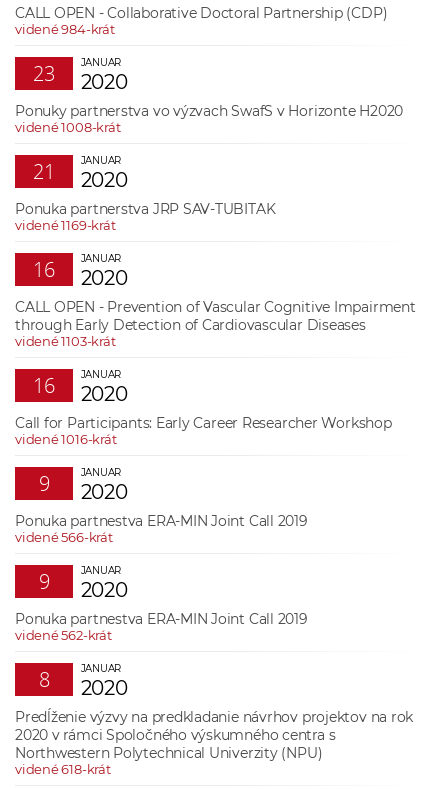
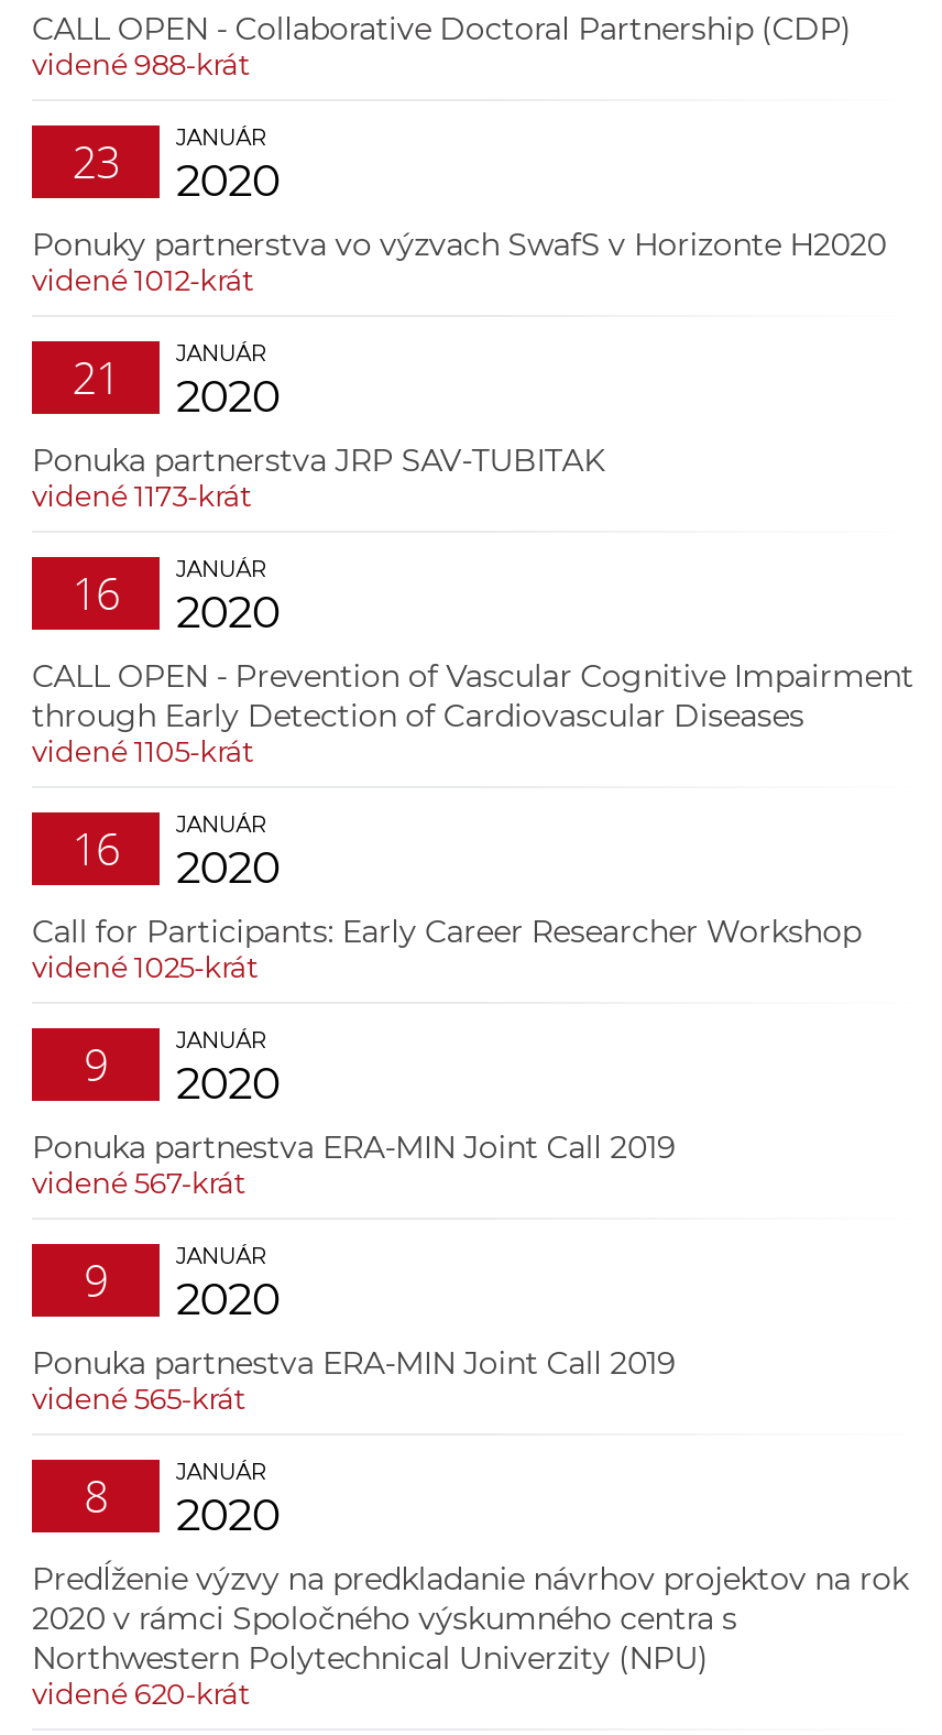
[15,21,115,37] videné 984-krát -> [32,47,249,82] videné 988-krát
[15,119,120,135] videné 1008-krát -> [32,262,253,298] videné 1012-krát
[15,217,115,233] videné 1169-krát -> [32,478,251,513] videné 1173-krát
[15,333,115,349] videné 1103-krát -> [32,734,253,769] videné 1105-krát
[15,431,116,447] videné 1016-krát -> [32,949,257,985] videné 1025-krát
[15,529,113,545] videné 566-krát -> [32,1165,245,1200] videné 567-krát
[15,627,112,643] videné 562-krát -> [32,1381,245,1416] videné 565-krát
[15,761,111,777] videné 618-krát -> [32,1676,249,1711] videné 620-krát

